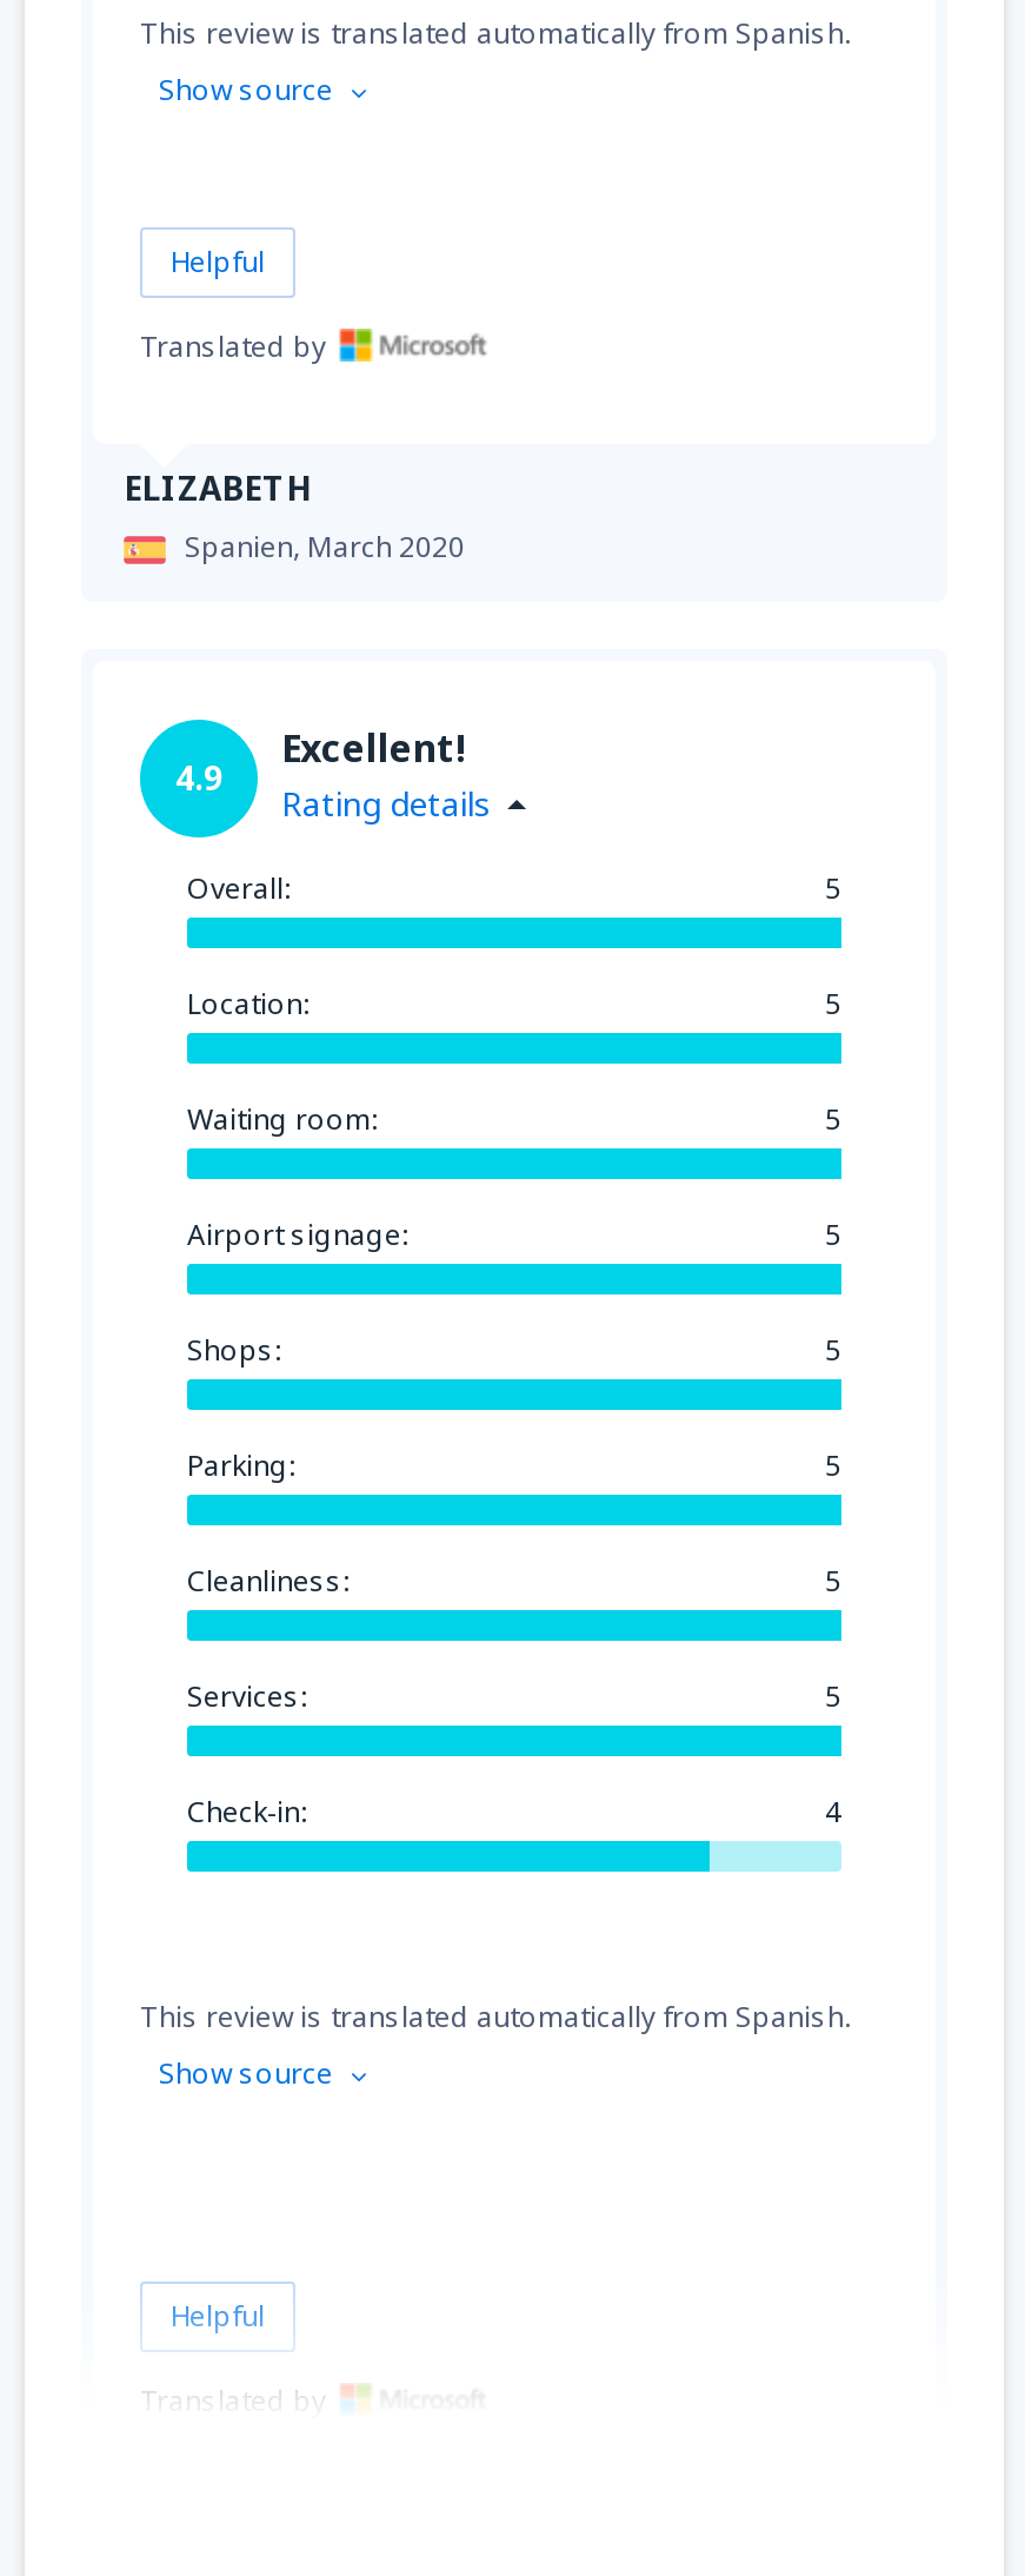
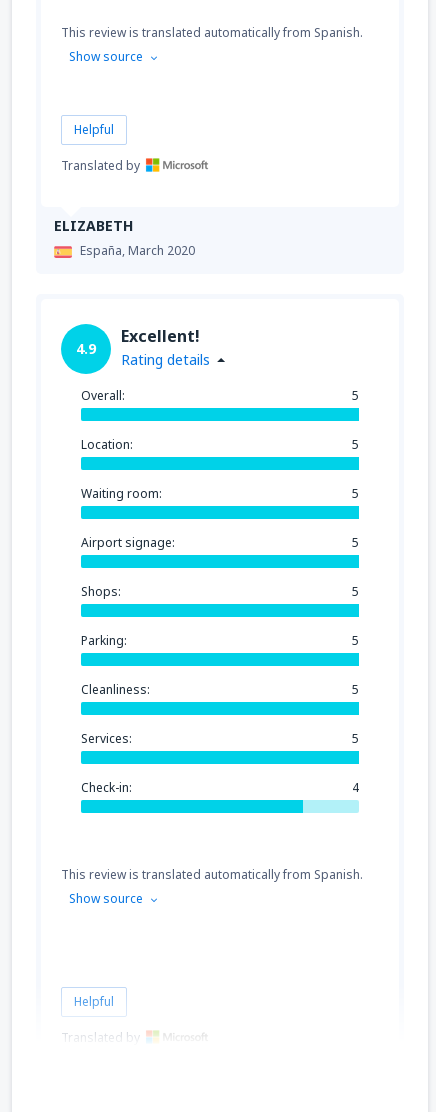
[185,527,465,567] Spanien, March 2020 -> [80,242,195,259] España, March 2020

